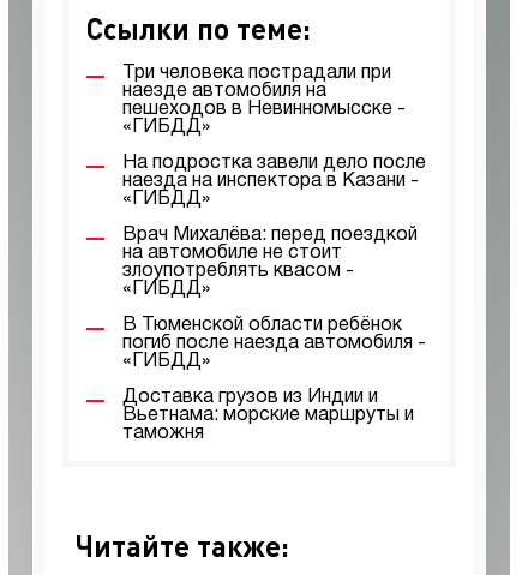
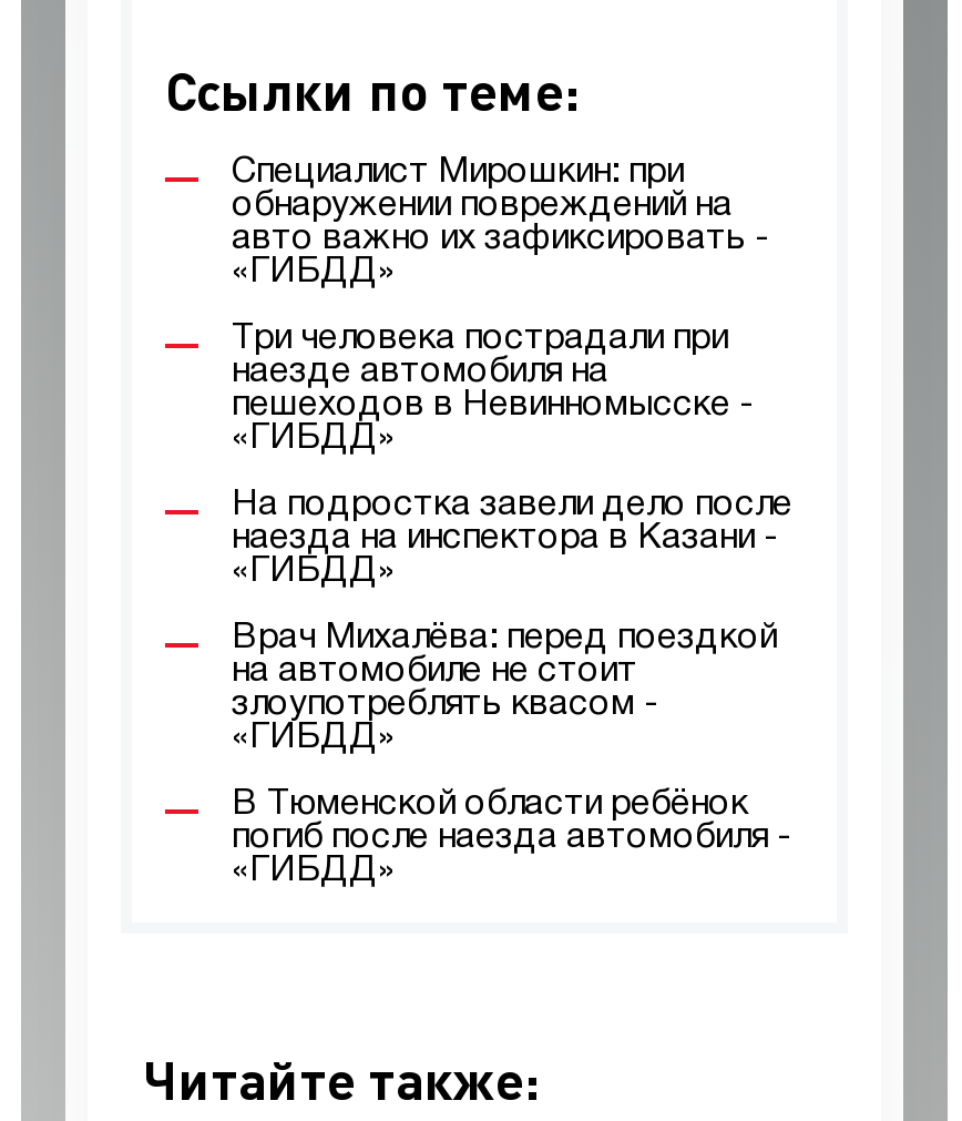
none -> [232,157,770,288] Специалист Мирошкин: при | обнаружении повреждений на | авто важно их зафиксировать - | «ГИБДД»
moved [122,65,426,370] -> [232,324,792,887]: Три человека пострадали при | наезде автомобиля на | пешеходов в Невинномысске - | ... | погиб после наезда автомобиля - | «ГИБДД»
[122,389,414,442] Доставка грузов из Индии и | Вьетнама: морские маршруты и | таможня -> none

